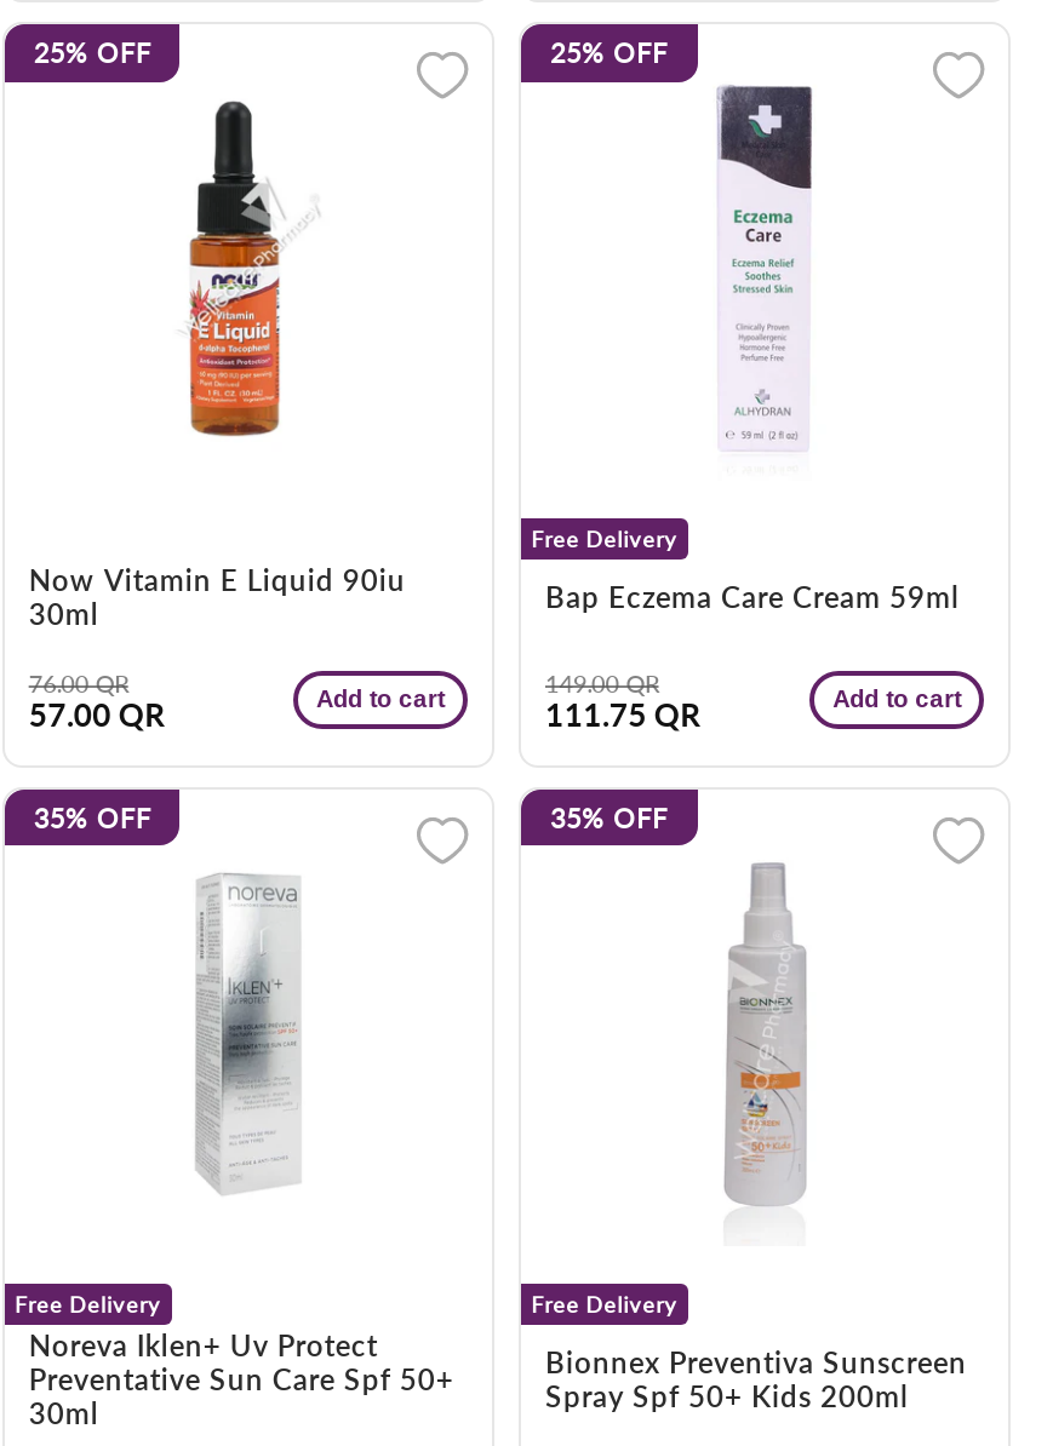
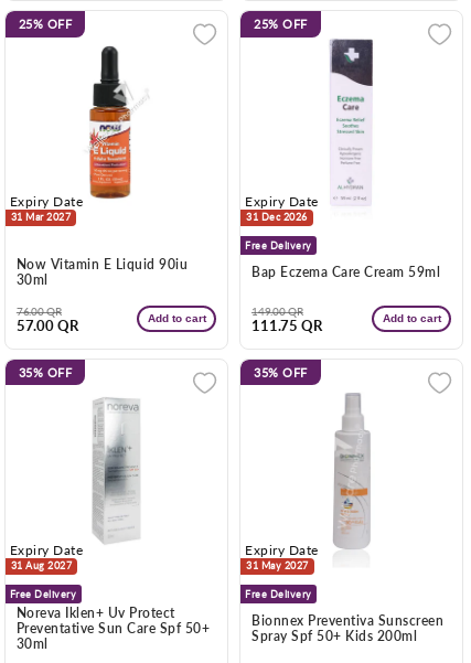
none -> [10,193,83,224] Expiry Date | 31 Mar 2027
none -> [245,193,318,224] Expiry Date | 31 Dec 2026
none -> [10,542,83,573] Expiry Date | 31 Aug 2027
none -> [245,542,318,573] Expiry Date | 31 May 2027

